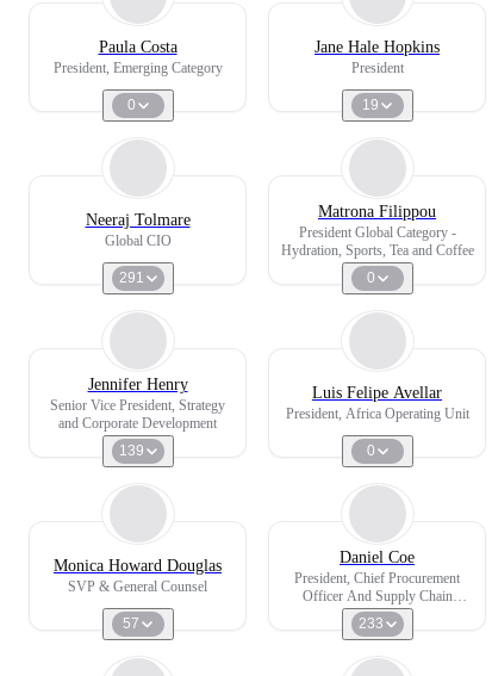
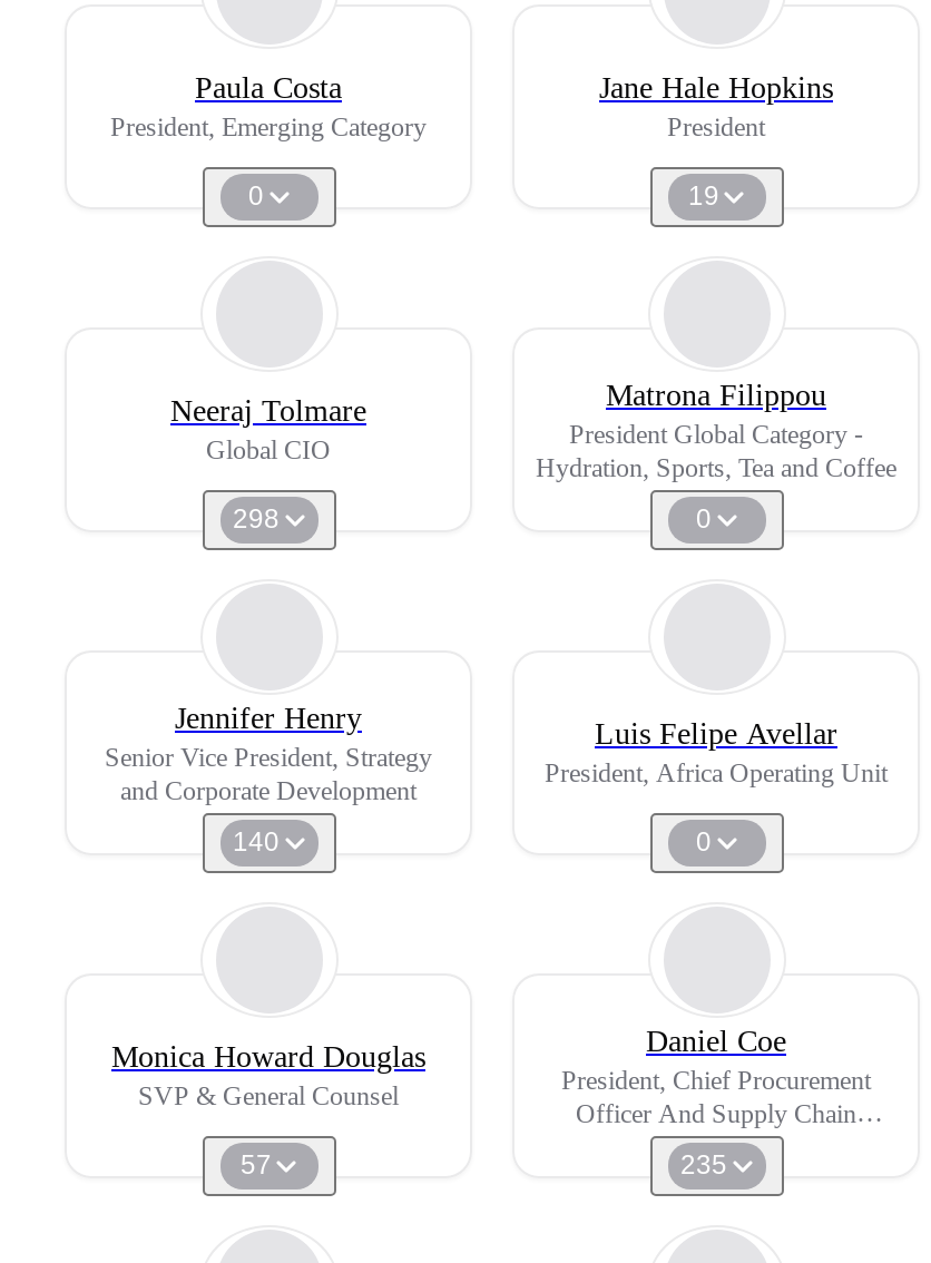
[119,269,144,286] 291 -> [233,503,280,535] 298
[119,442,144,459] 139 -> [233,826,280,858] 140
[358,615,383,632] 233 -> [680,1149,727,1181] 235

